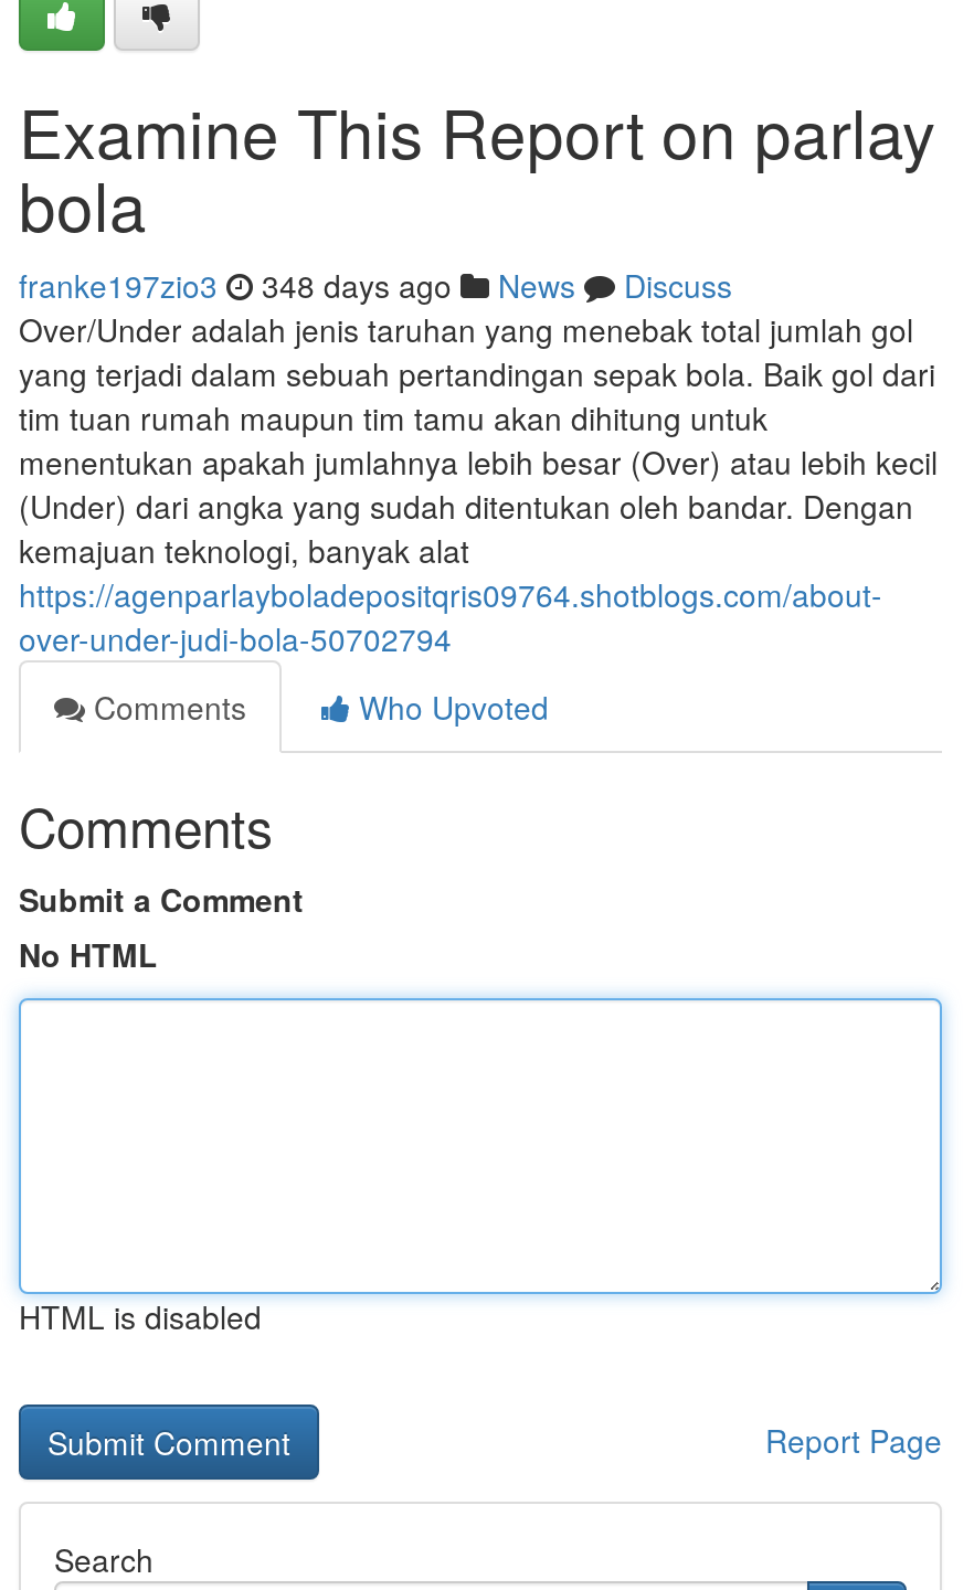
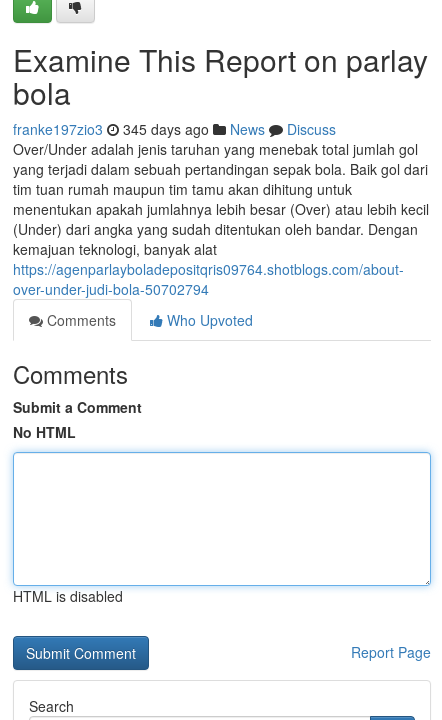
[19,263,732,307] franke197zio3 348 days ago News Discuss -> [13,119,336,139] franke197zio3 345 days ago News Discuss

